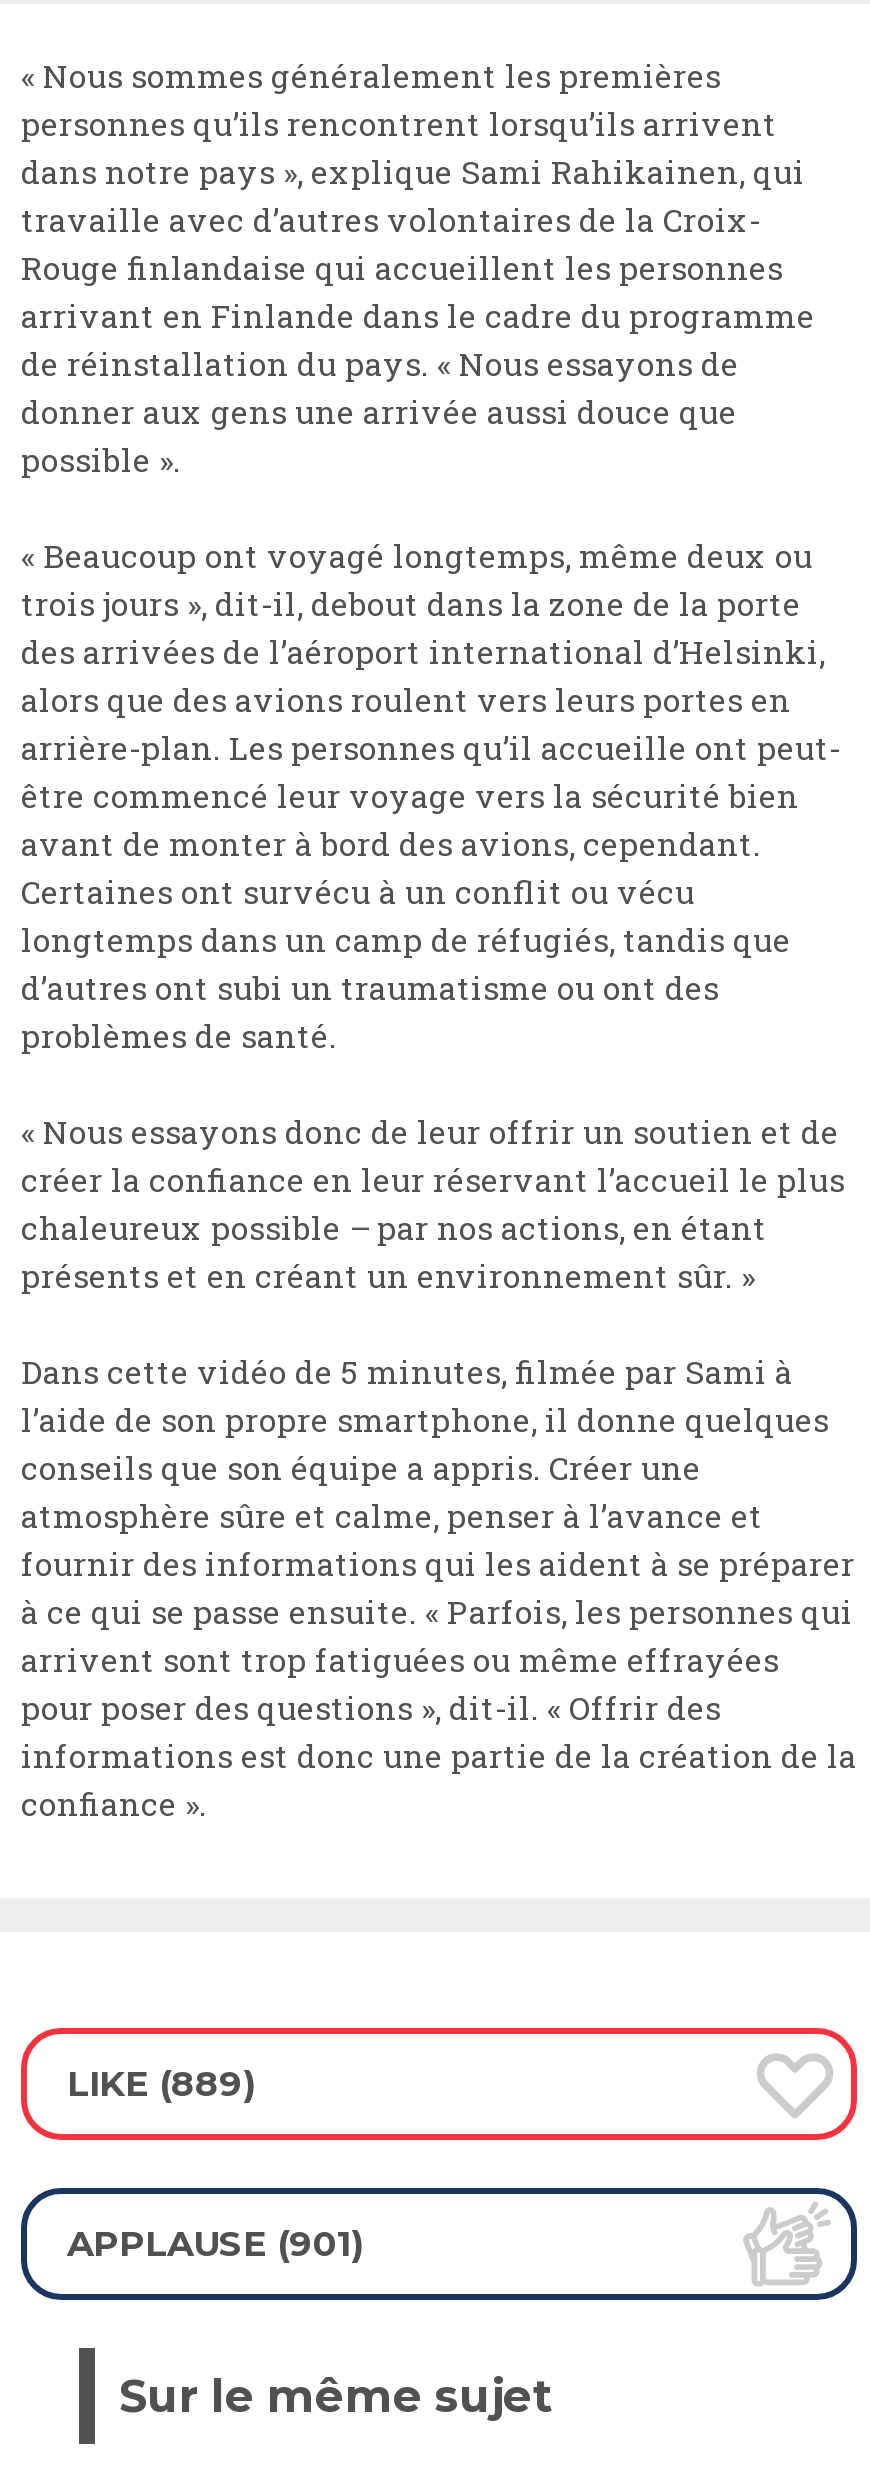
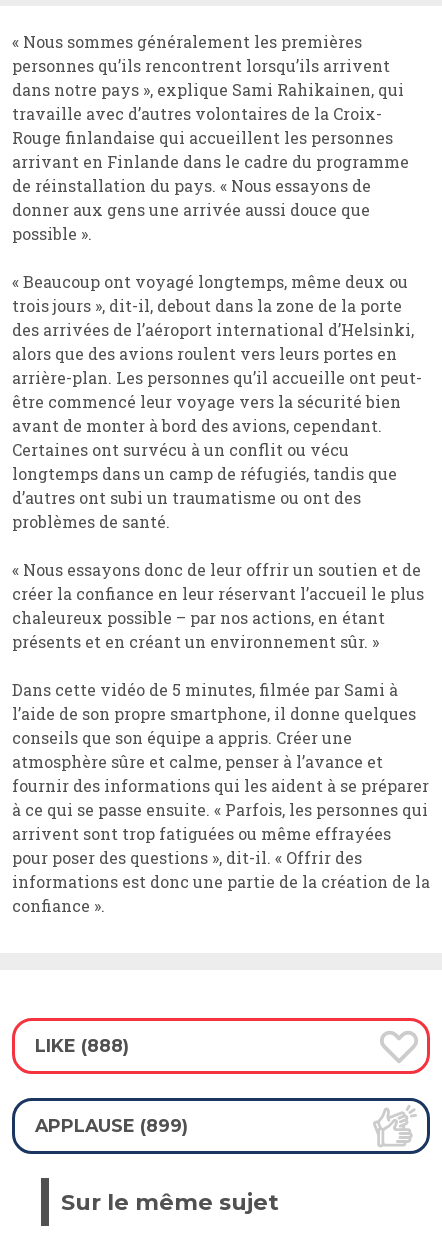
[67,2062,255,2104] LIKE (889) -> [35,1035,129,1056] LIKE (888)
[67,2222,363,2264] APPLAUSE (901) -> [35,1115,188,1136] APPLAUSE (899)

